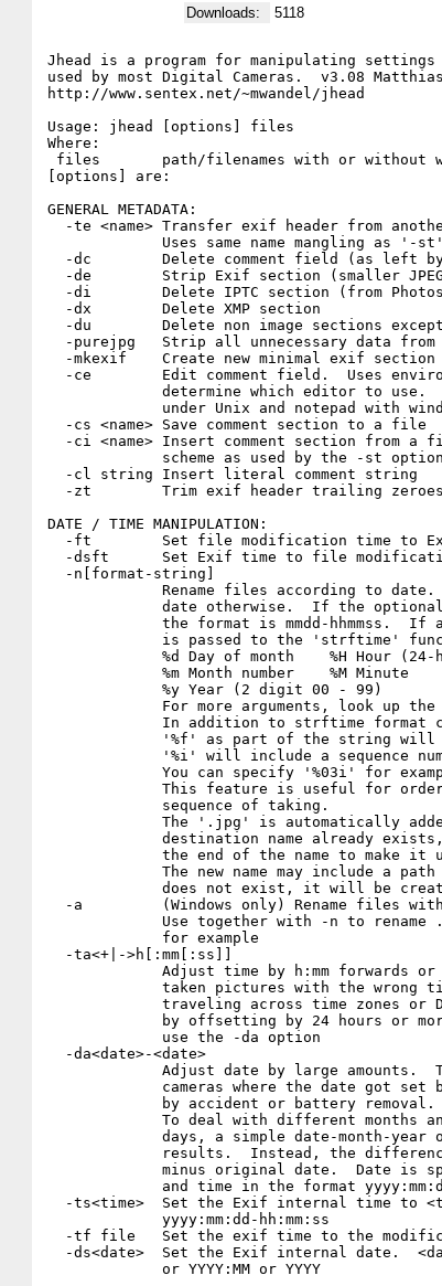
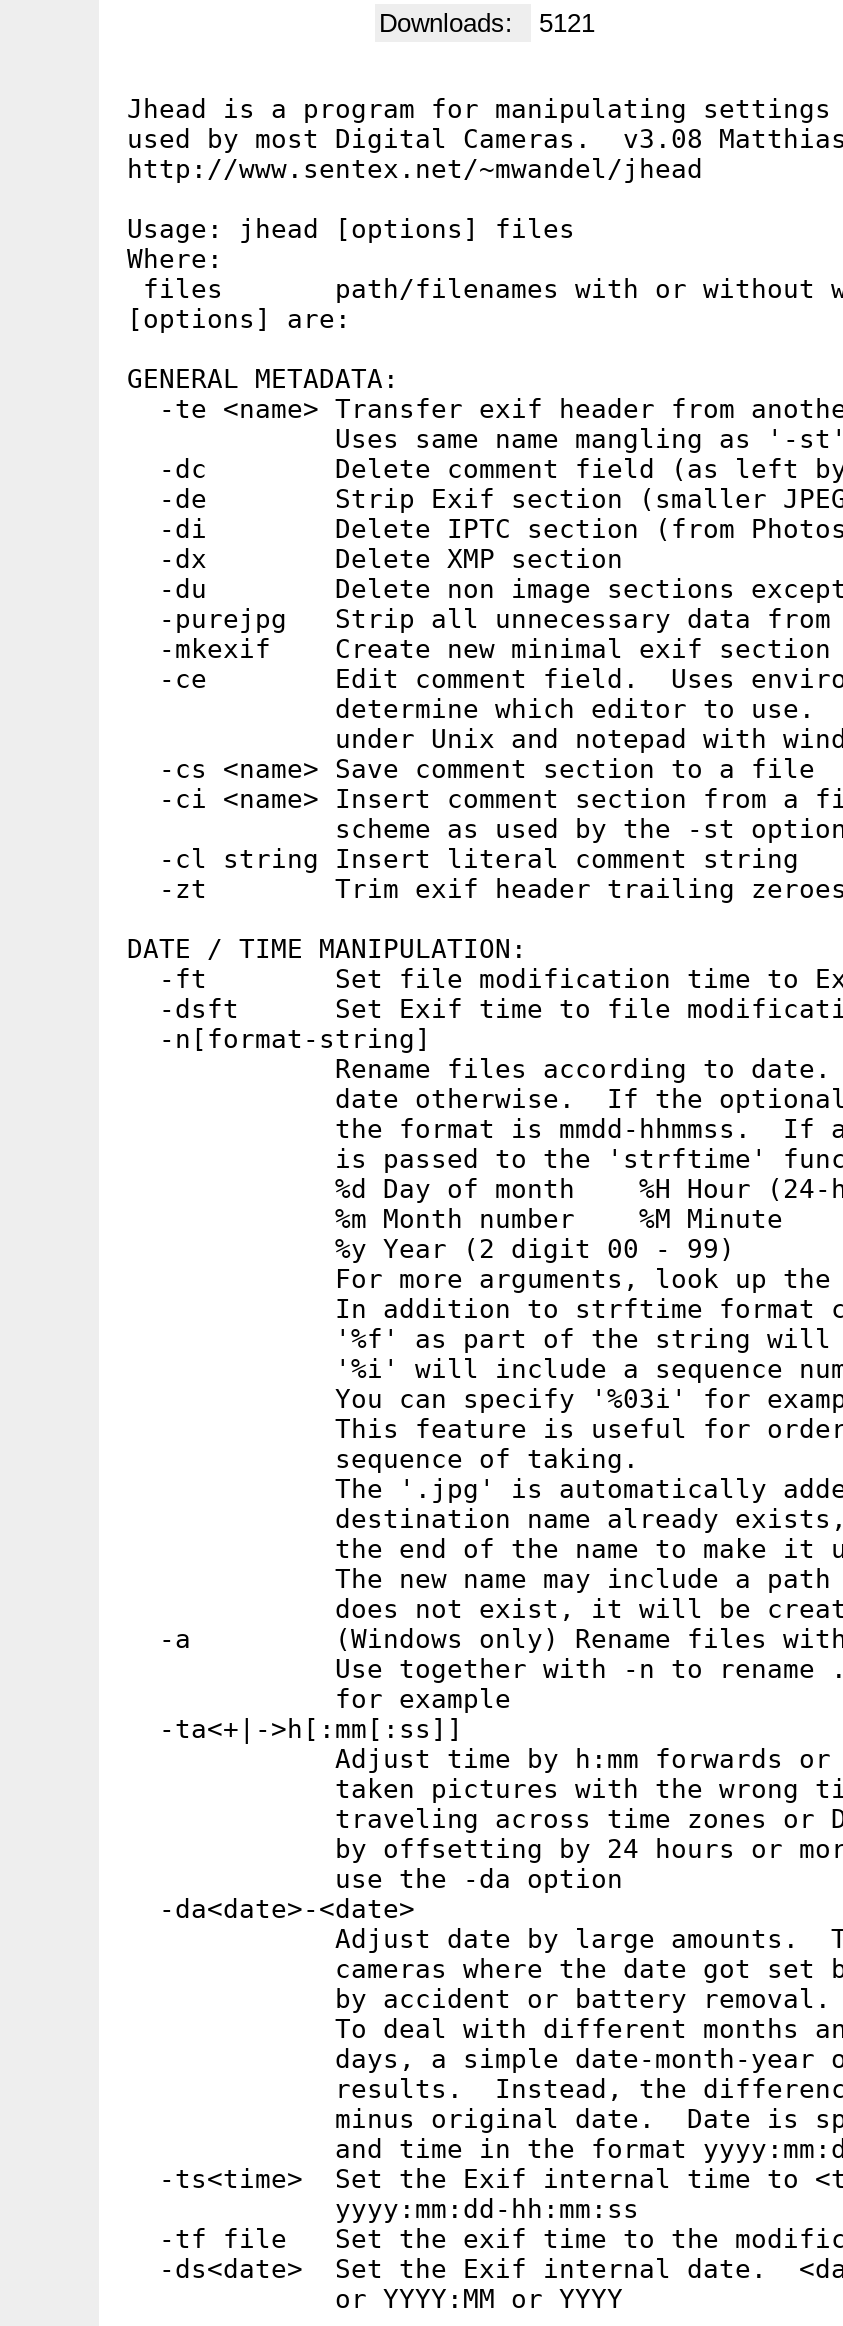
[186,4,304,21] Downloads: 5118 -> [379,8,595,38] Downloads: 5121

